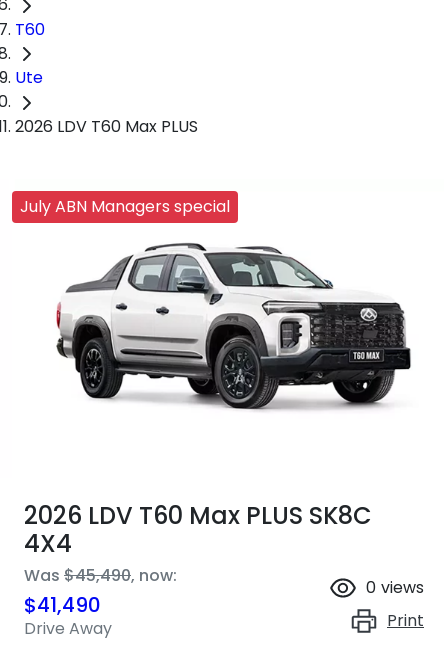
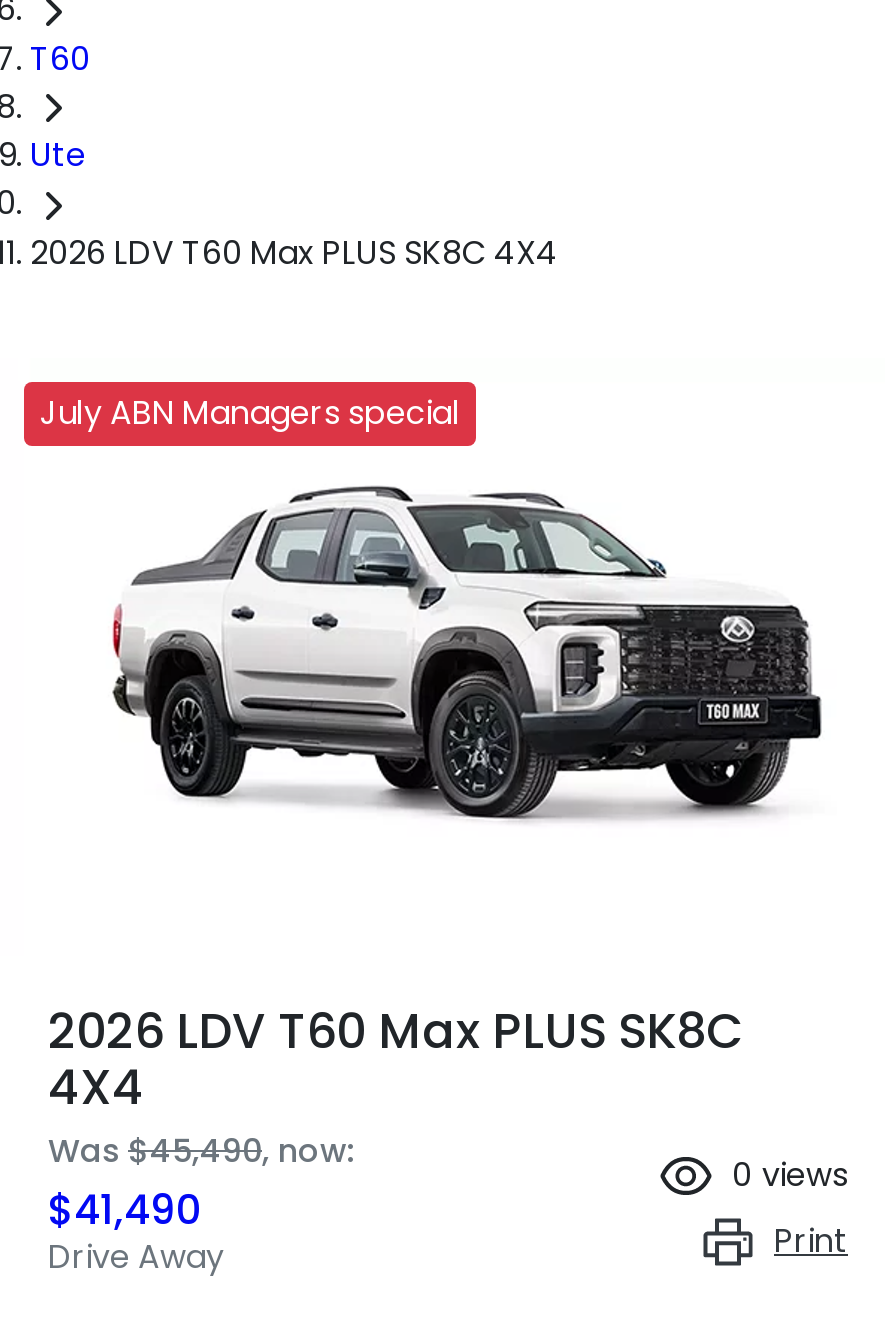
[15,115,198,138] 2026 LDV T60 Max PLUS -> [30,230,558,276] 2026 LDV T60 Max PLUS SK8C 4X4

